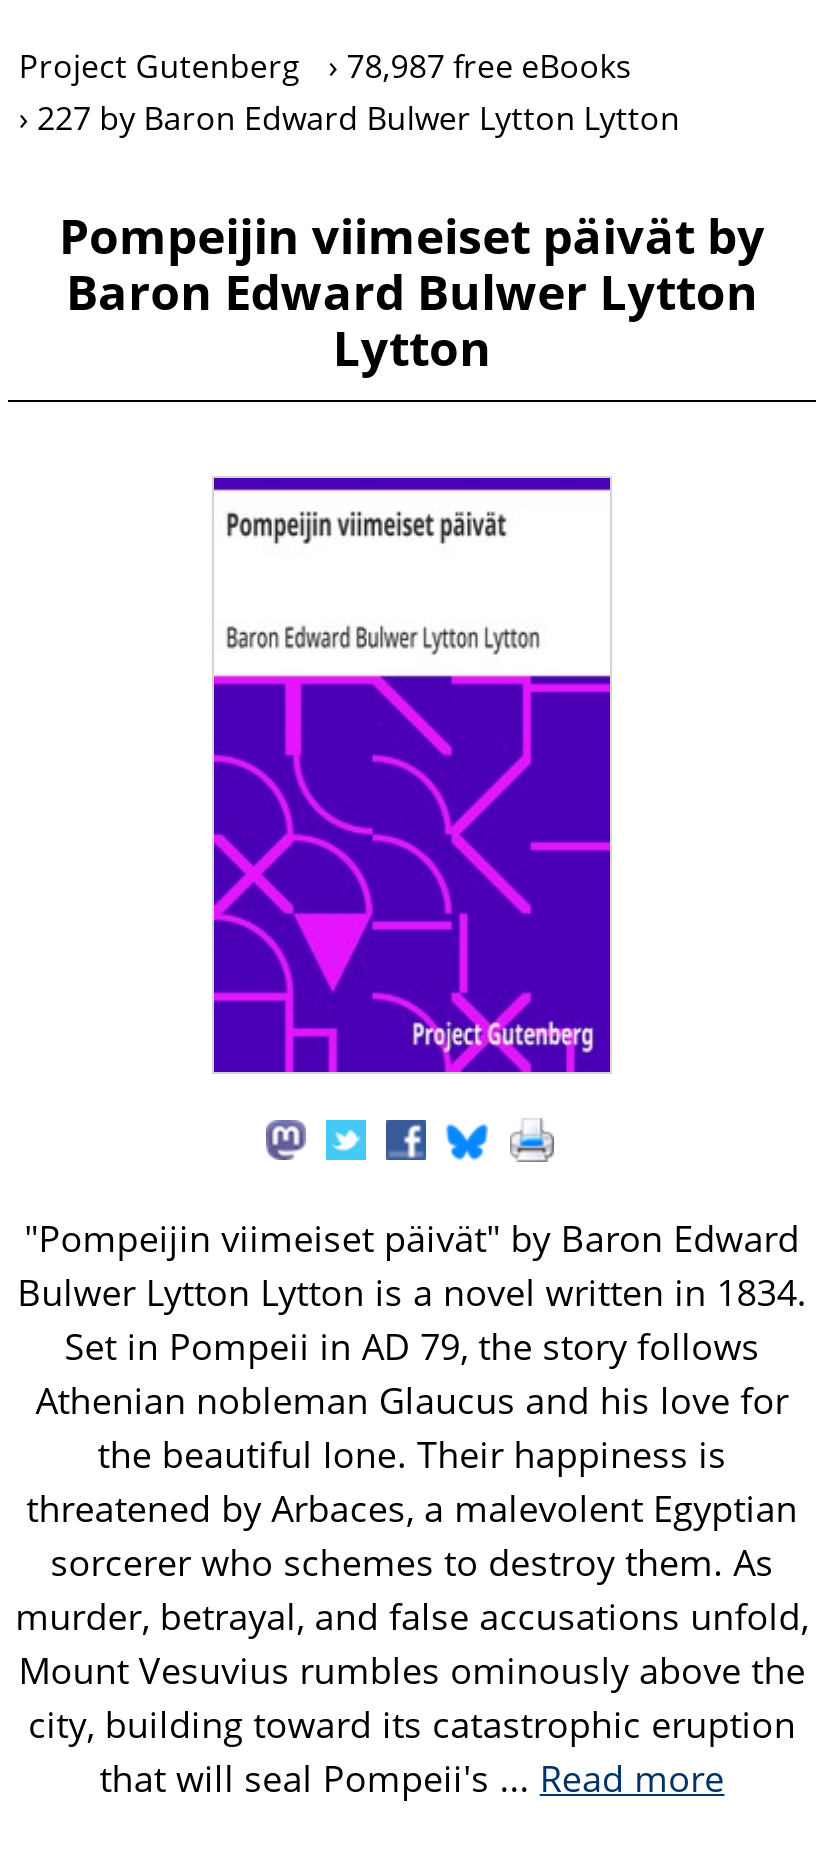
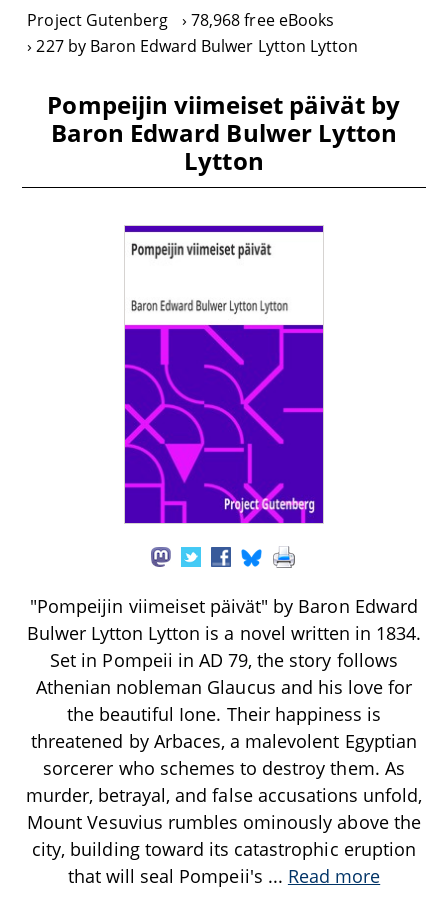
[19,44,632,88] Project Gutenberg 78,987 free eBooks -> [27,9,334,31] Project Gutenberg 78,968 free eBooks

